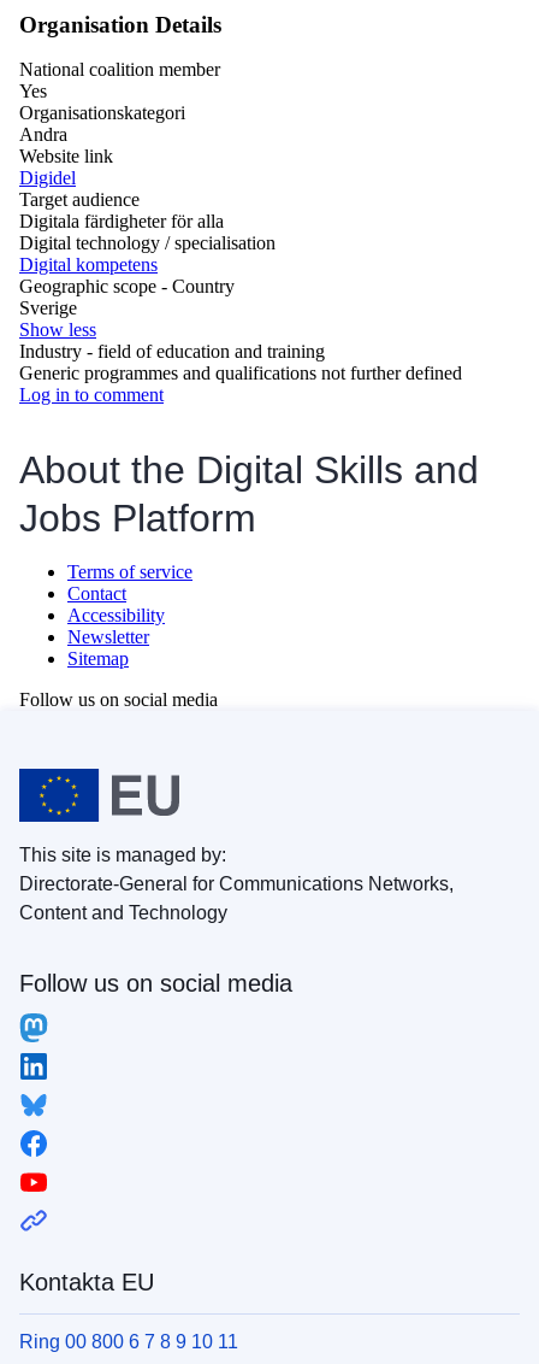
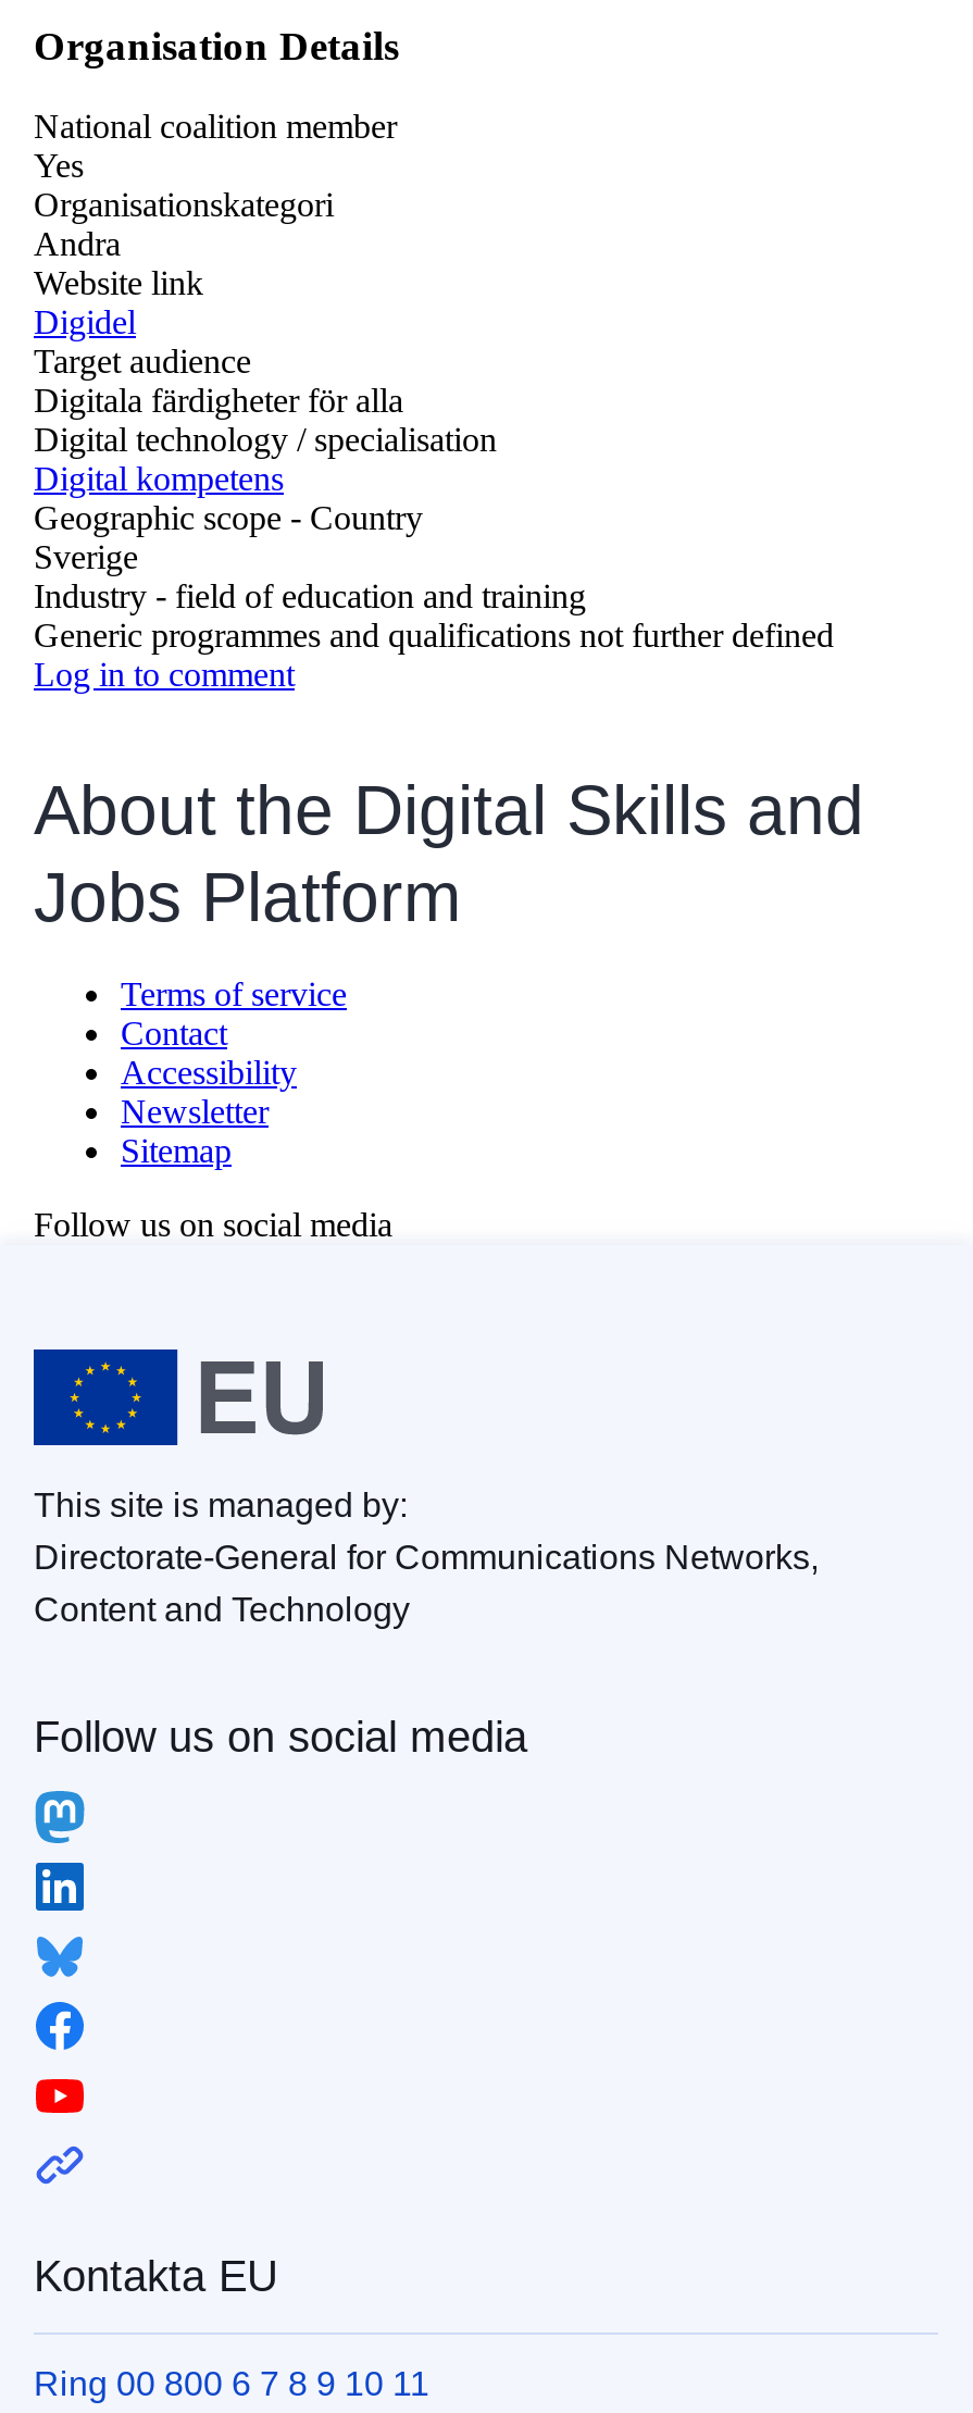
[19,320,96,340] Show less -> none

